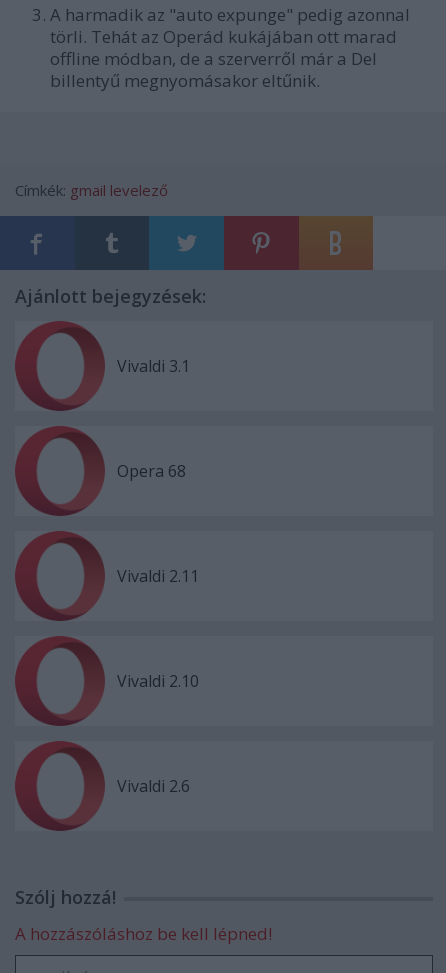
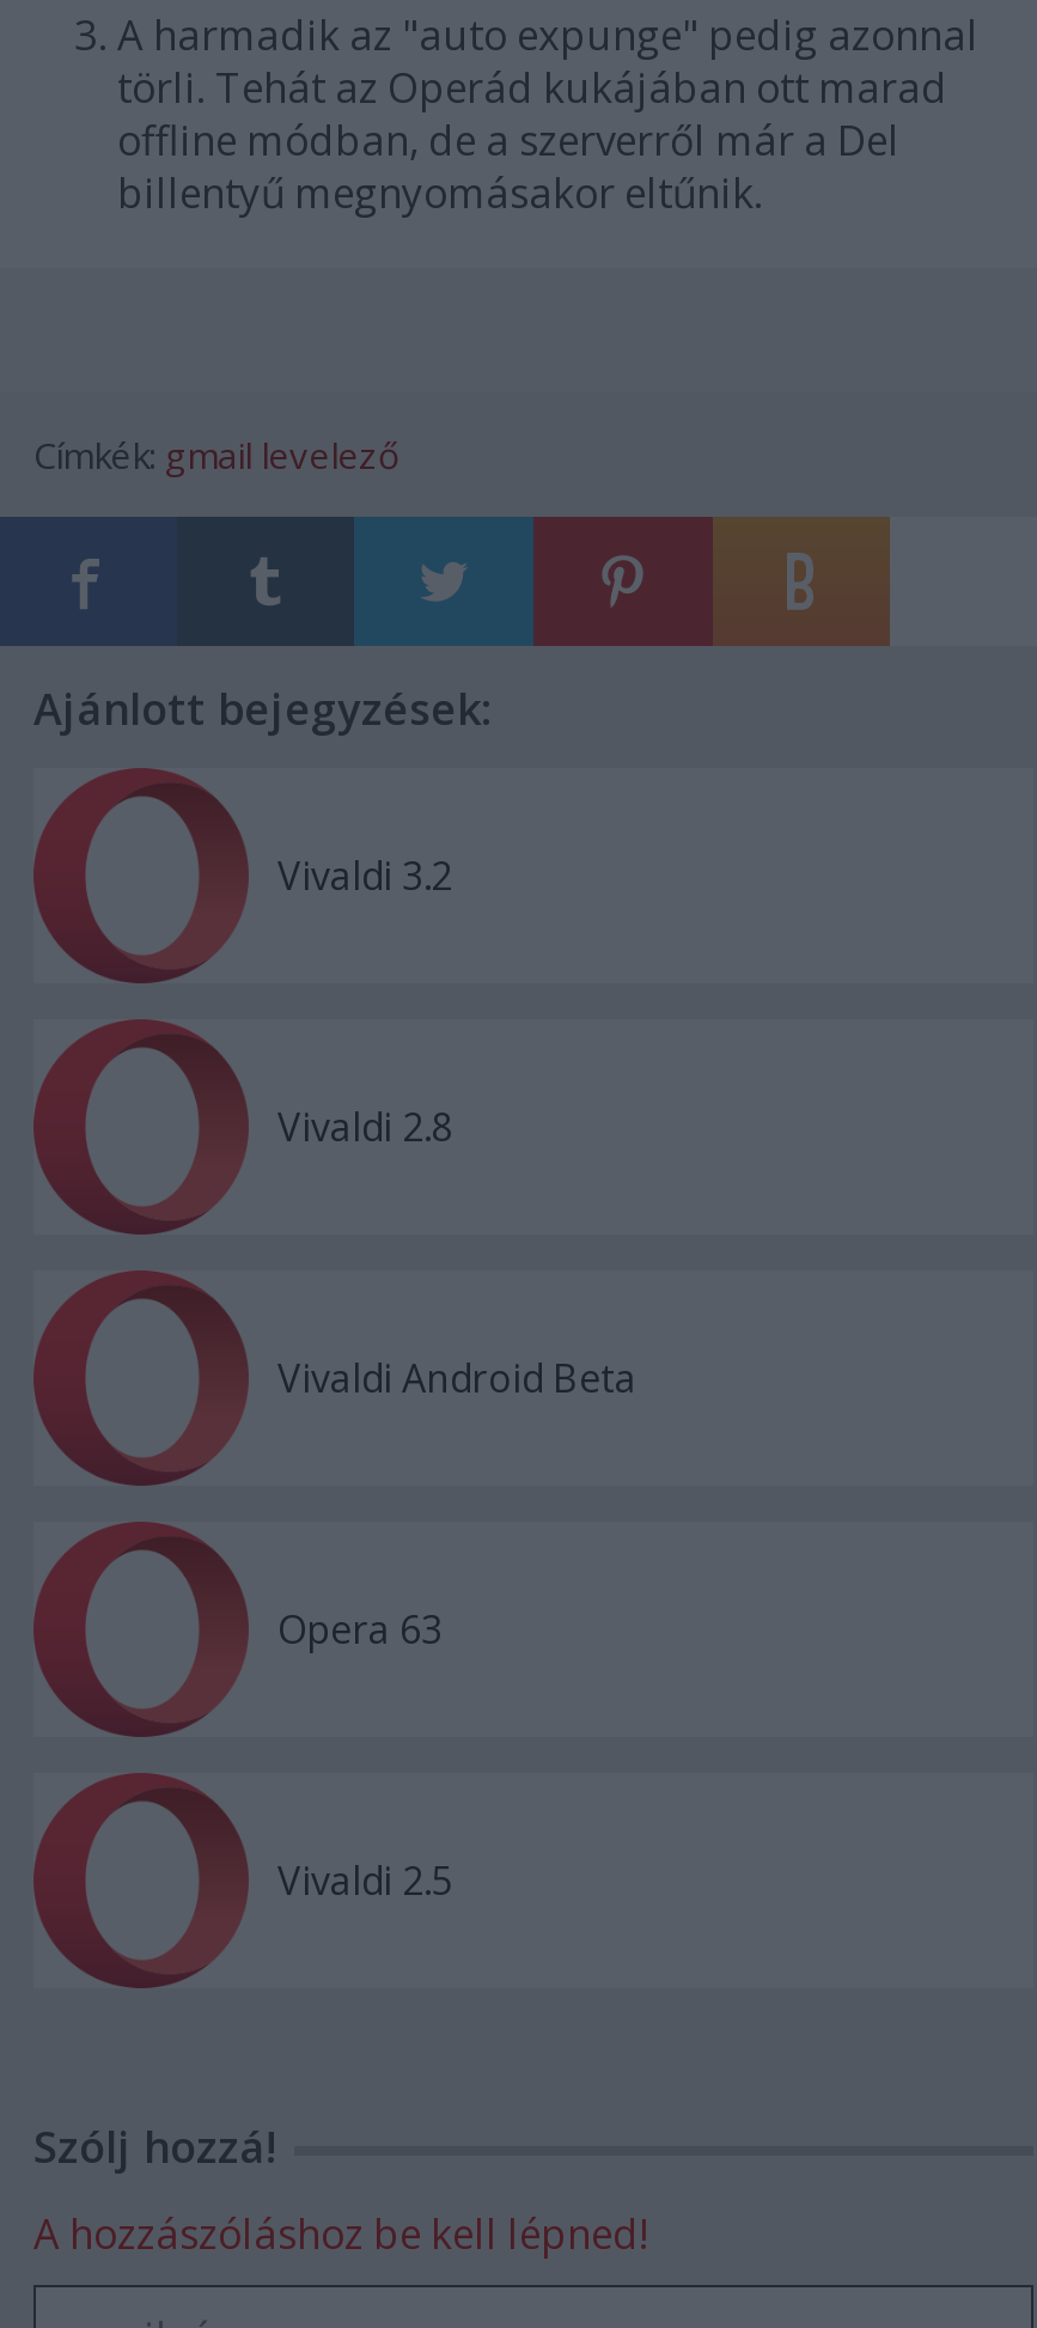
[117,355,190,377] Vivaldi 3.1 -> [277,849,452,902] Vivaldi 3.2
[117,460,186,482] Opera 68 -> [277,1101,452,1153] Vivaldi 2.8
[117,565,199,587] Vivaldi 2.11 -> [277,1352,636,1404] Vivaldi Android Beta
[117,670,199,692] Vivaldi 2.10 -> [277,1603,443,1656] Opera 63
[117,775,190,797] Vivaldi 2.6 -> [277,1854,452,1907] Vivaldi 2.5

